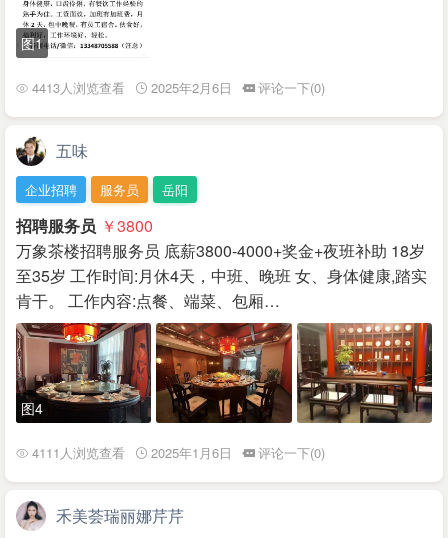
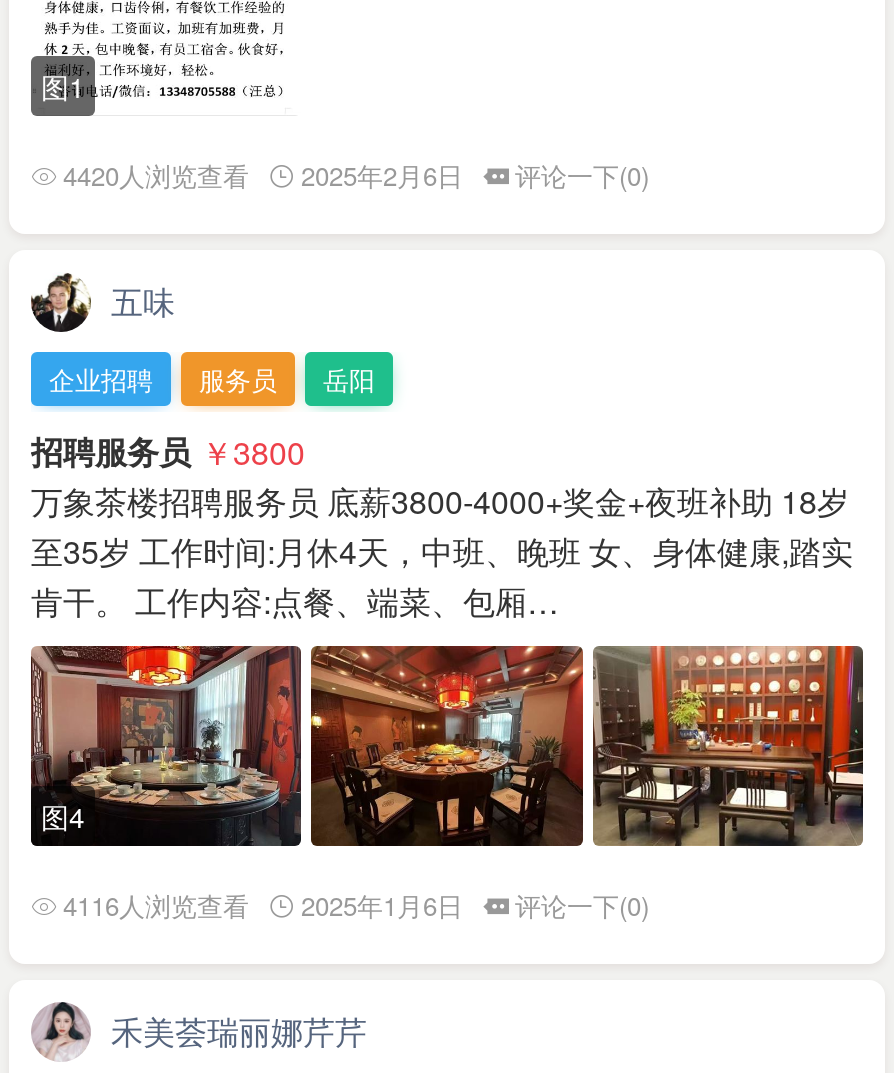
[32,78,325,97] 4413人浏览查看 2025年2月6日 评论一下(0) -> [63,156,649,194] 4420人浏览查看 2025年2月6日 评论一下(0)
[32,443,325,462] 4111人浏览查看 2025年1月6日 评论一下(0) -> [63,887,649,925] 4116人浏览查看 2025年1月6日 评论一下(0)

